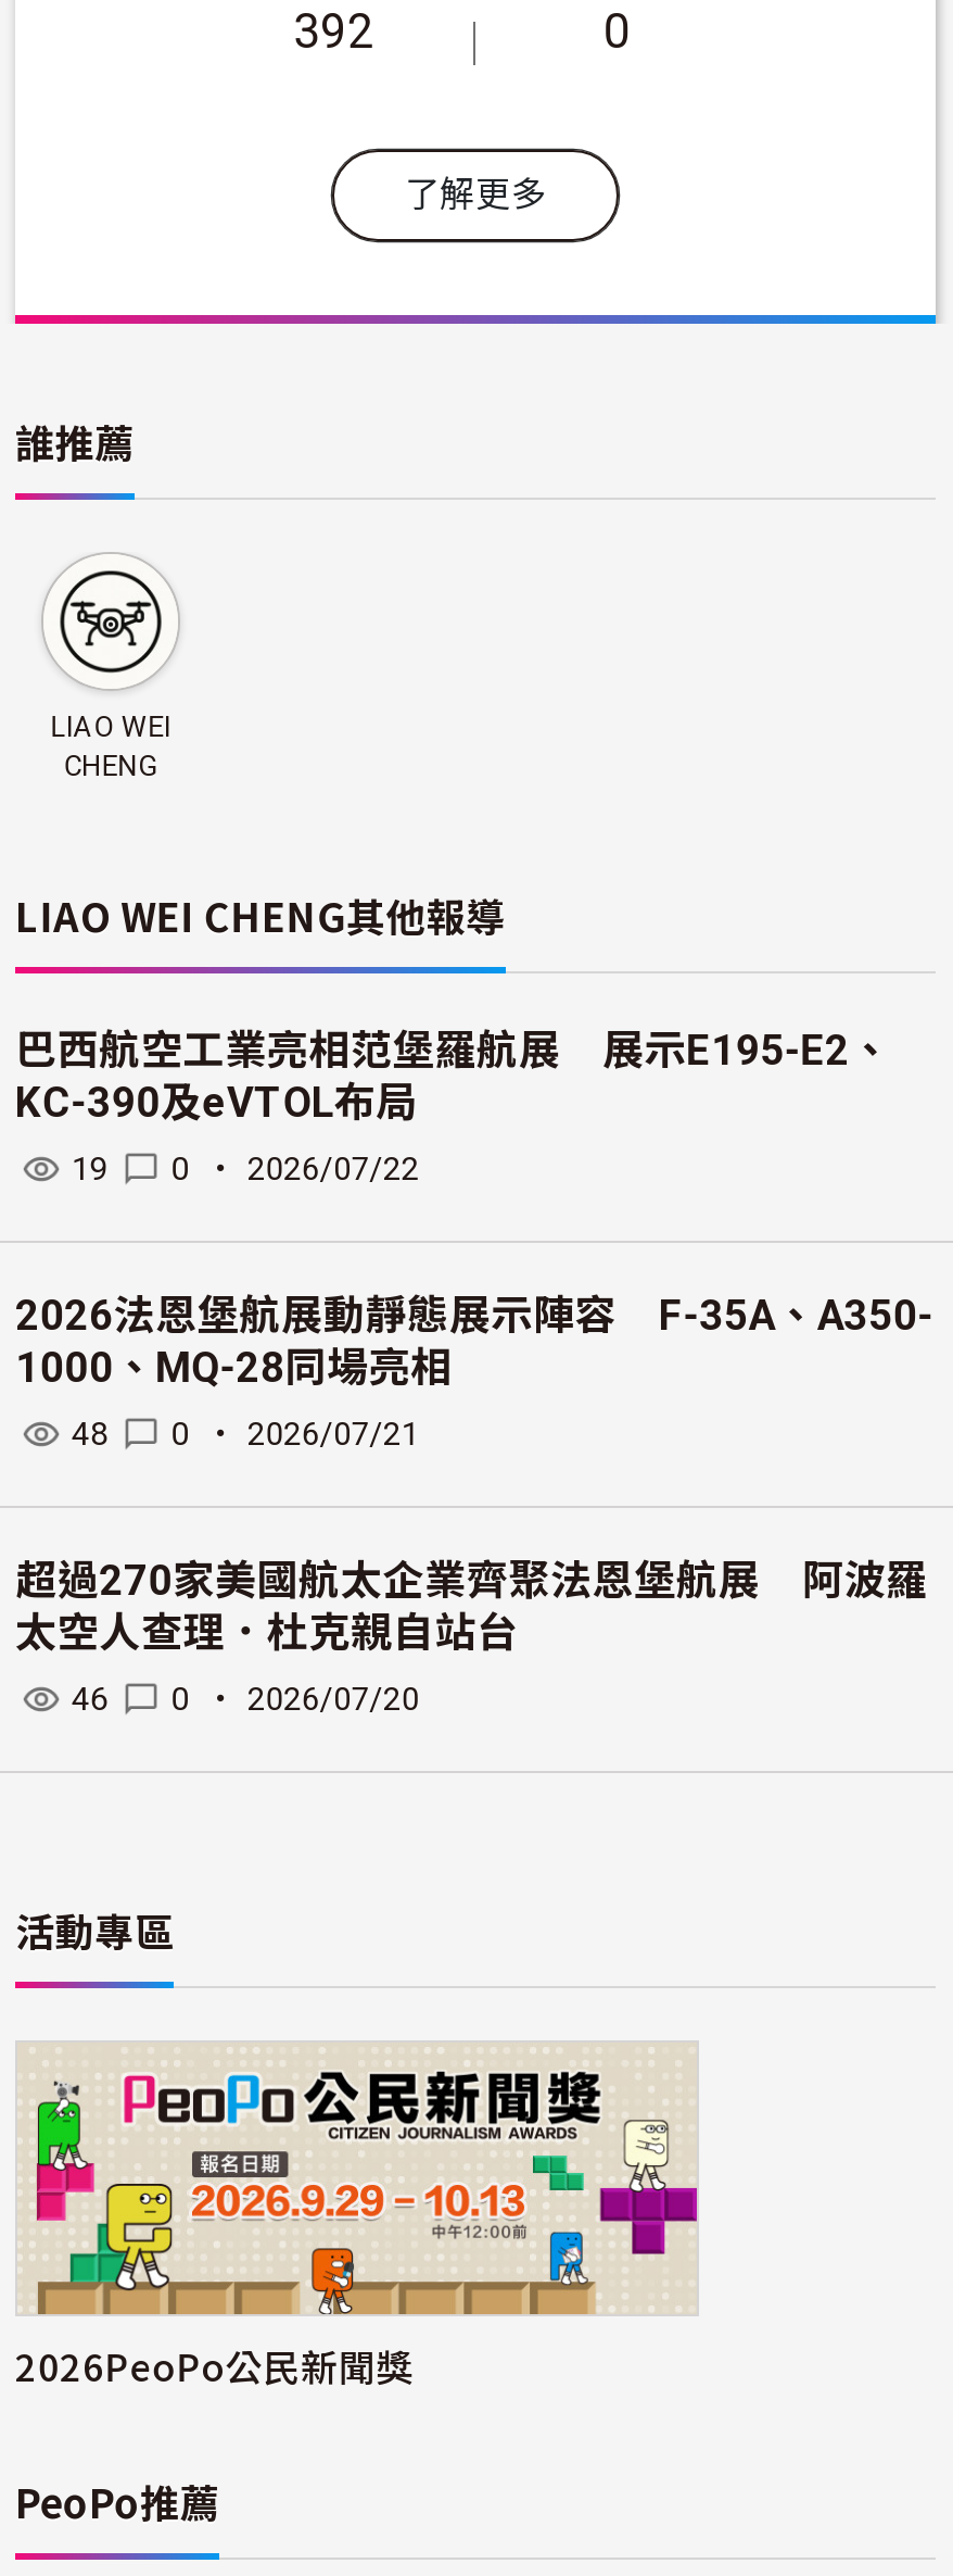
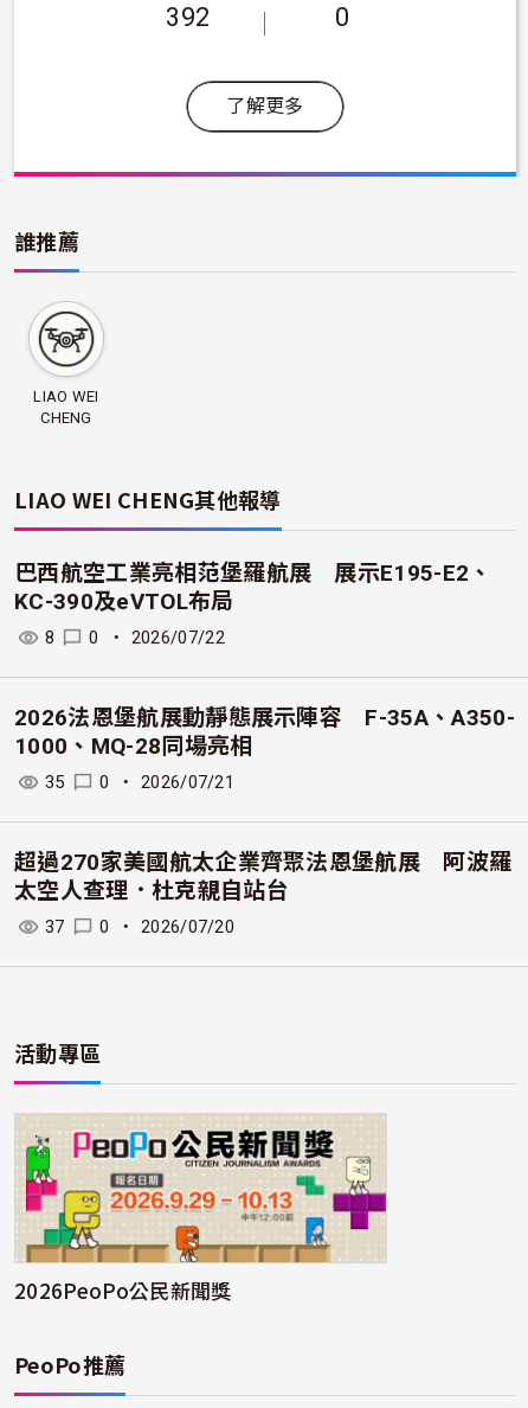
[72,1149,419,1188] 19 0 ・2026/07/22 -> [45,627,225,648] 8 0 ・2026/07/22
[72,1414,419,1453] 48 0 ・2026/07/21 -> [45,771,235,793] 35 0 ・2026/07/21
[72,1679,419,1718] 46 0 ・2026/07/20 -> [45,916,235,937] 37 0 ・2026/07/20

